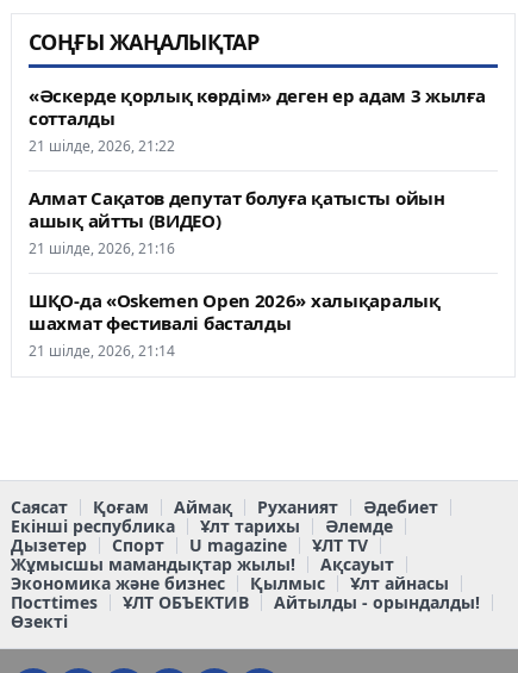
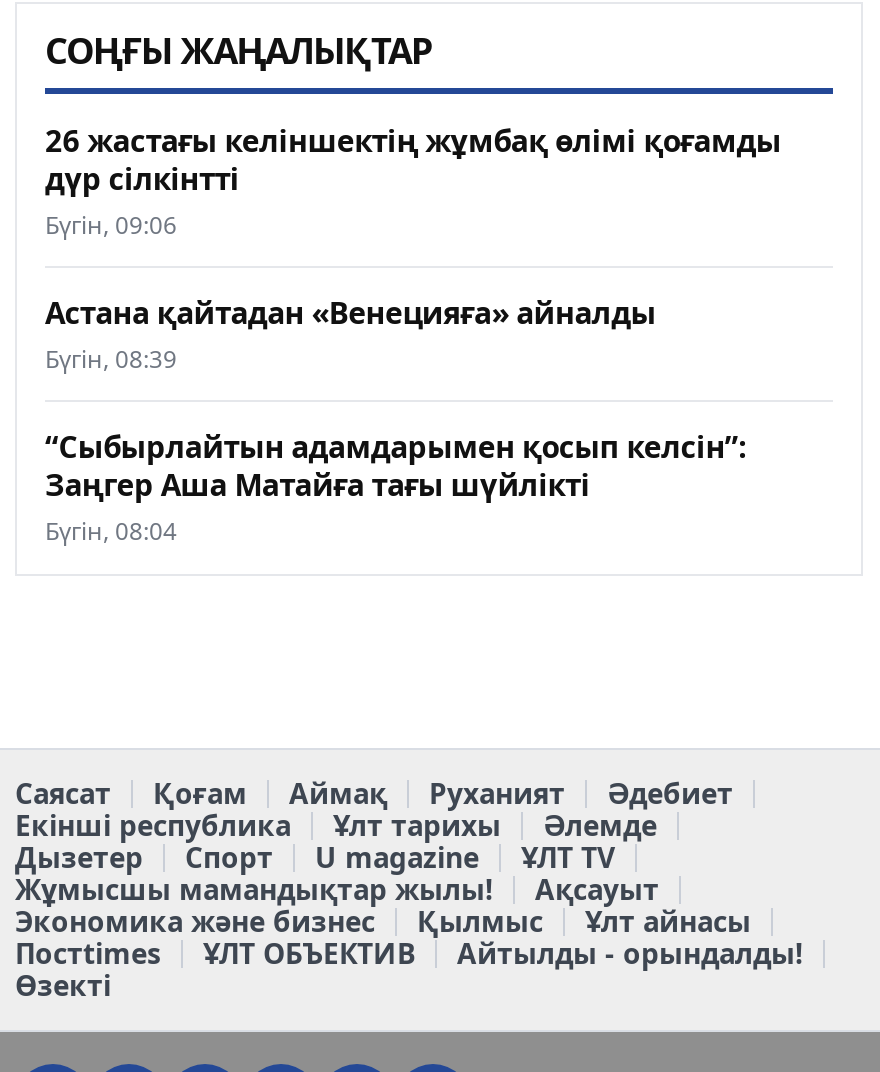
[29,83,485,156] «Әскерде қорлық көрдім» деген ер адам 3 жылға | сотталды | 21 шілде, 2026, 21:22 -> [45,119,781,241] 26 жастағы келіншектің жұмбақ өлімі қоғамды | дүр сілкінтті | Бүгін, 09:06
[29,185,445,258] Алмат Сақатов депутат болуға қатысты ойын | ашық айтты (ВИДЕО) | 21 шілде, 2026, 21:16 -> [45,291,656,375] Астана қайтадан «Венецияға» айналды | Бүгін, 08:39
[29,288,440,360] ШҚО-да «Oskemen Open 2026» халықаралық | шахмат фестивалі басталды | 21 шілде, 2026, 21:14 -> [45,425,746,547] “Сыбырлайтын адамдарымен қосып келсін”: | Заңгер Аша Матайға тағы шүйлікті | Бүгін, 08:04

